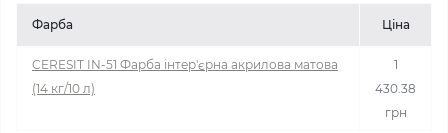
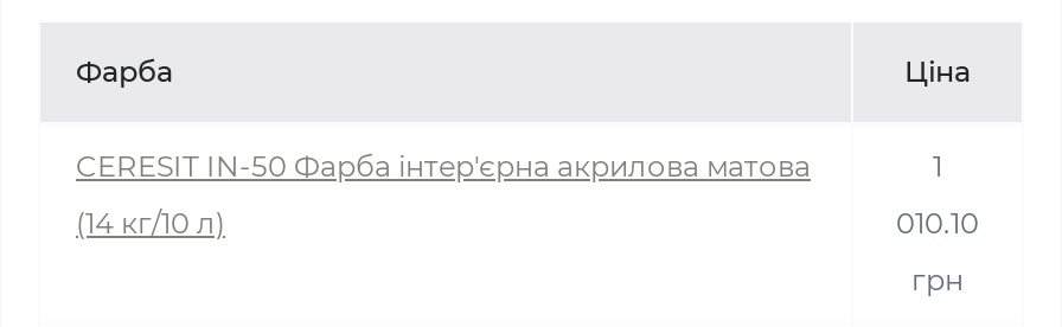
[32,57,338,72] CERESIT IN-51 Фарба інтер'єрна акрилова матова -> [76,148,811,184] CERESIT IN-50 Фарба інтер'єрна акрилова матова
[375,81,416,96] 430.38 -> [896,205,979,241] 010.10

